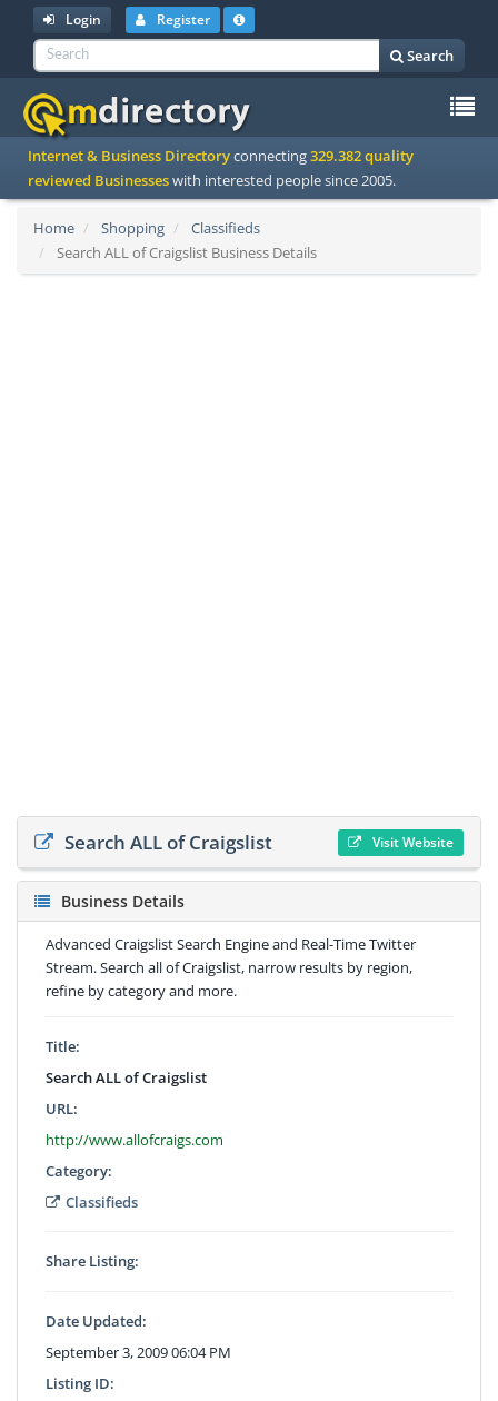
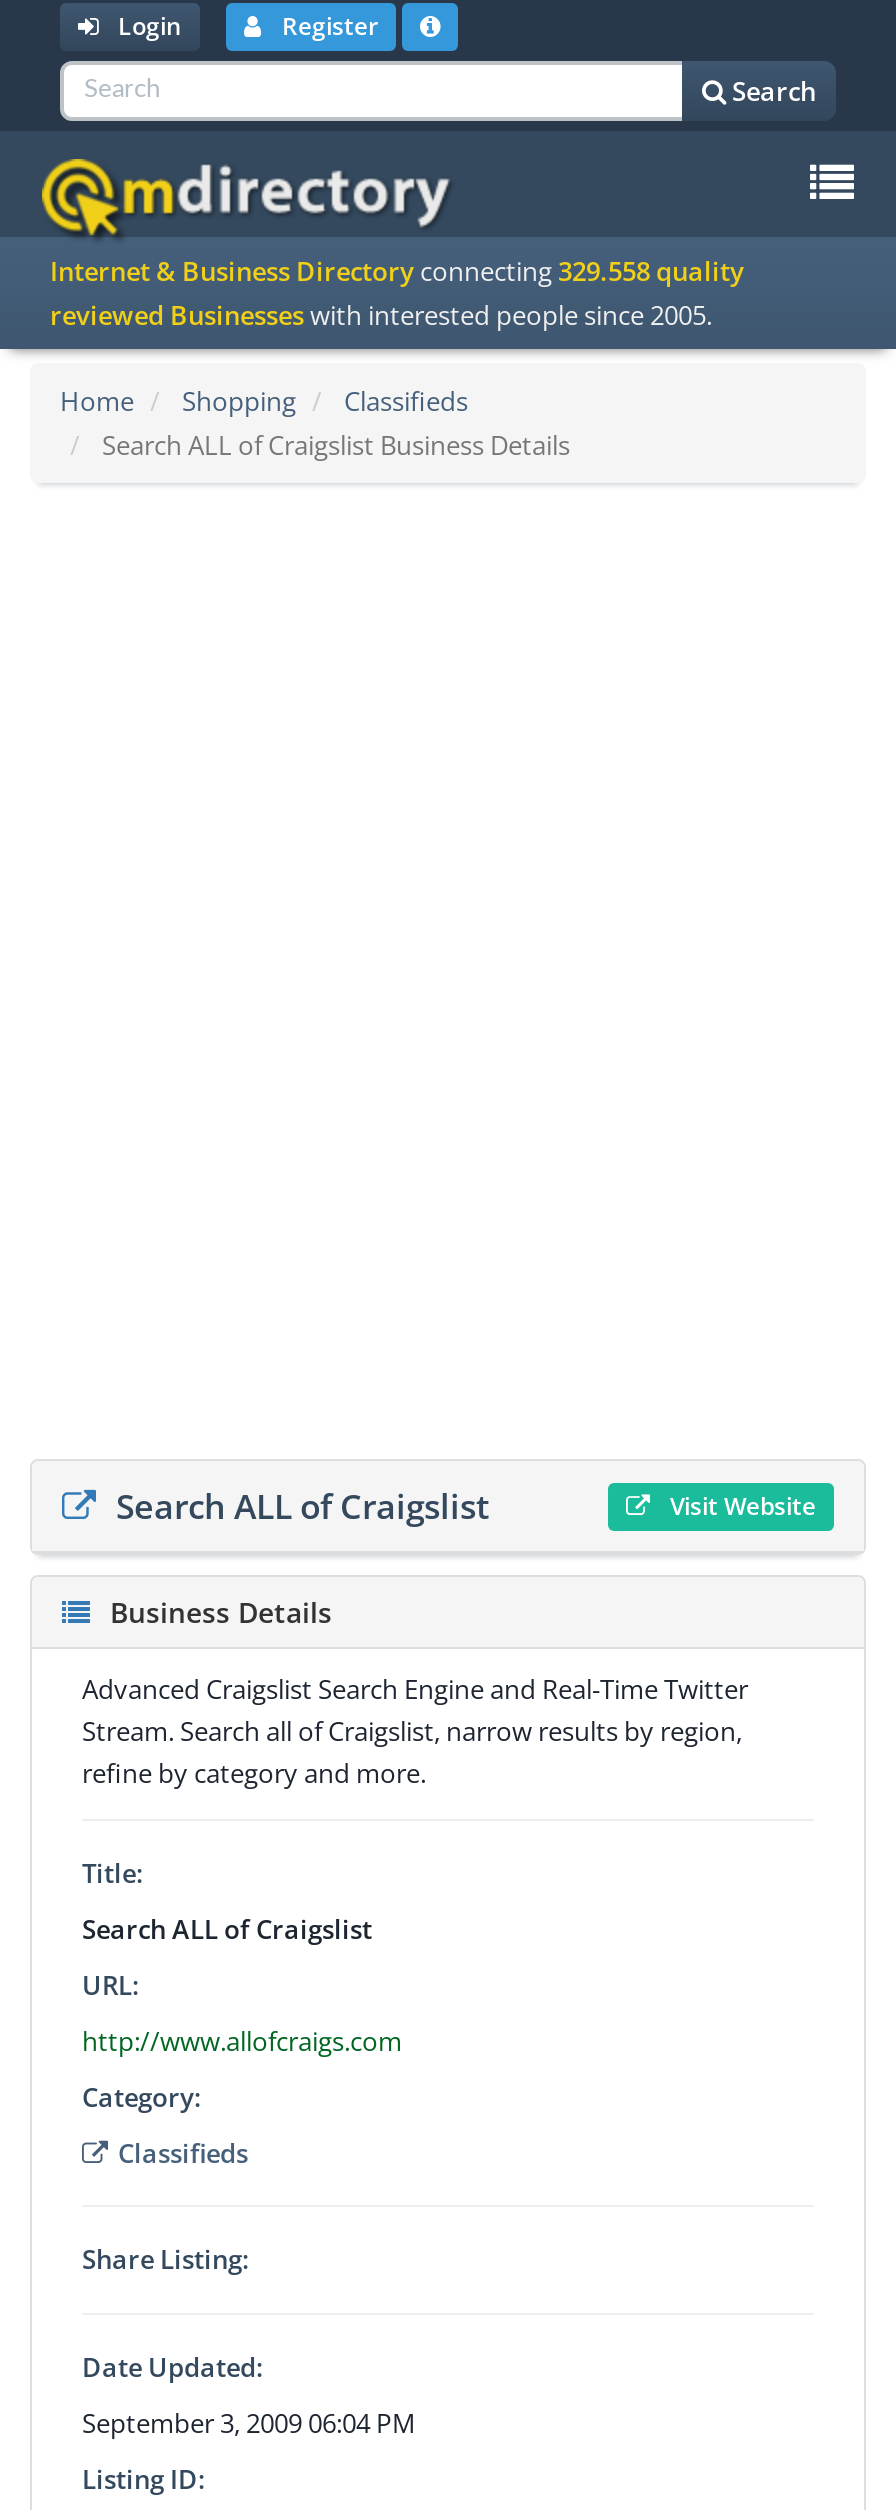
[28,146,414,166] Internet & Business Directory connecting 329.382 quality -> [50,253,744,289] Internet & Business Directory connecting 329.558 quality

